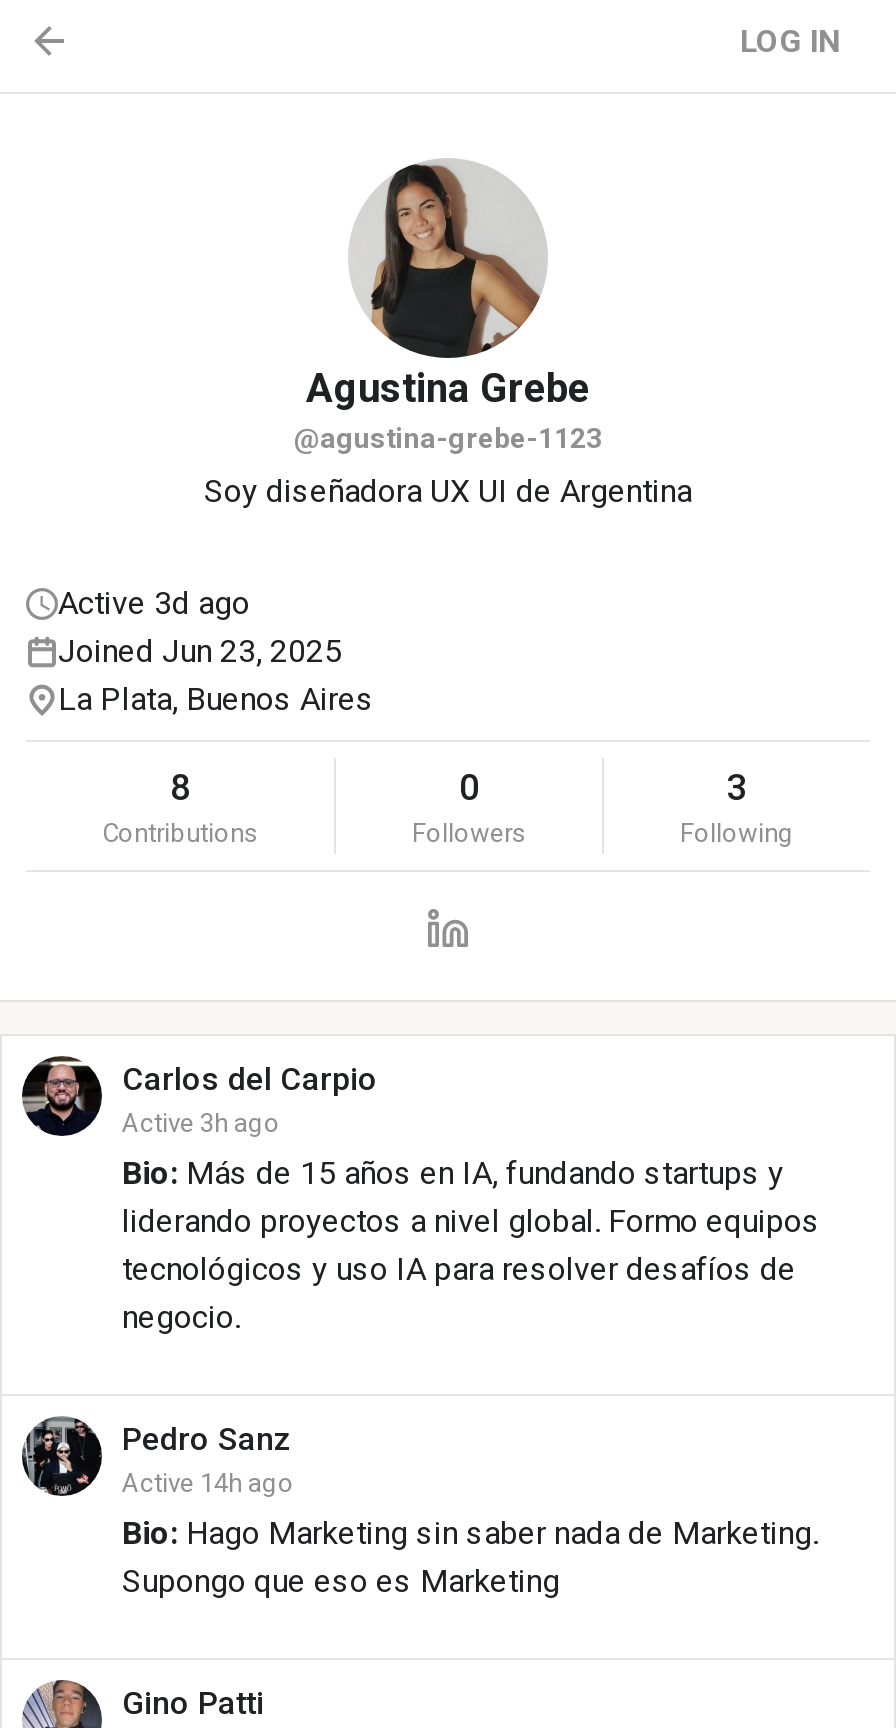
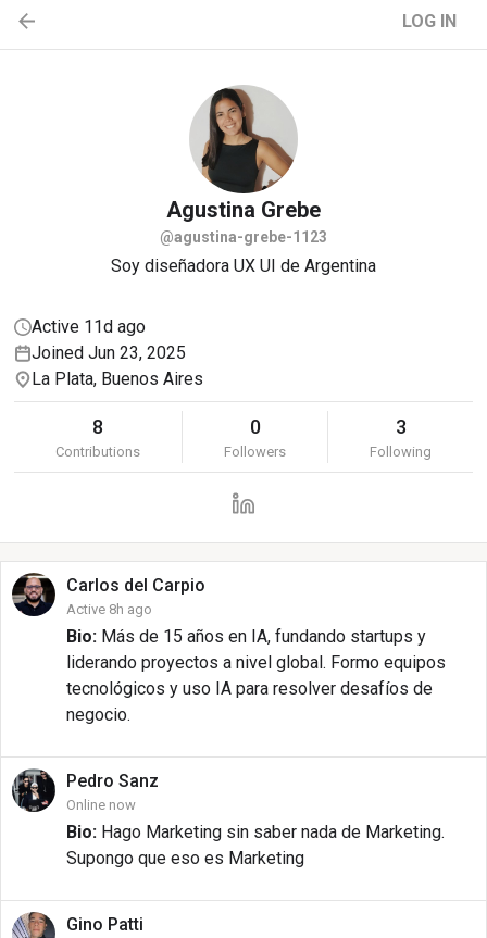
[58,584,250,622] Active 3d ago -> [32,316,146,337] Active 11d ago
[122,1108,280,1138] Active 3h ago -> [66,601,152,617] Active 8h ago
[122,1468,294,1498] Active 14h ago -> [66,797,136,813] Online now

